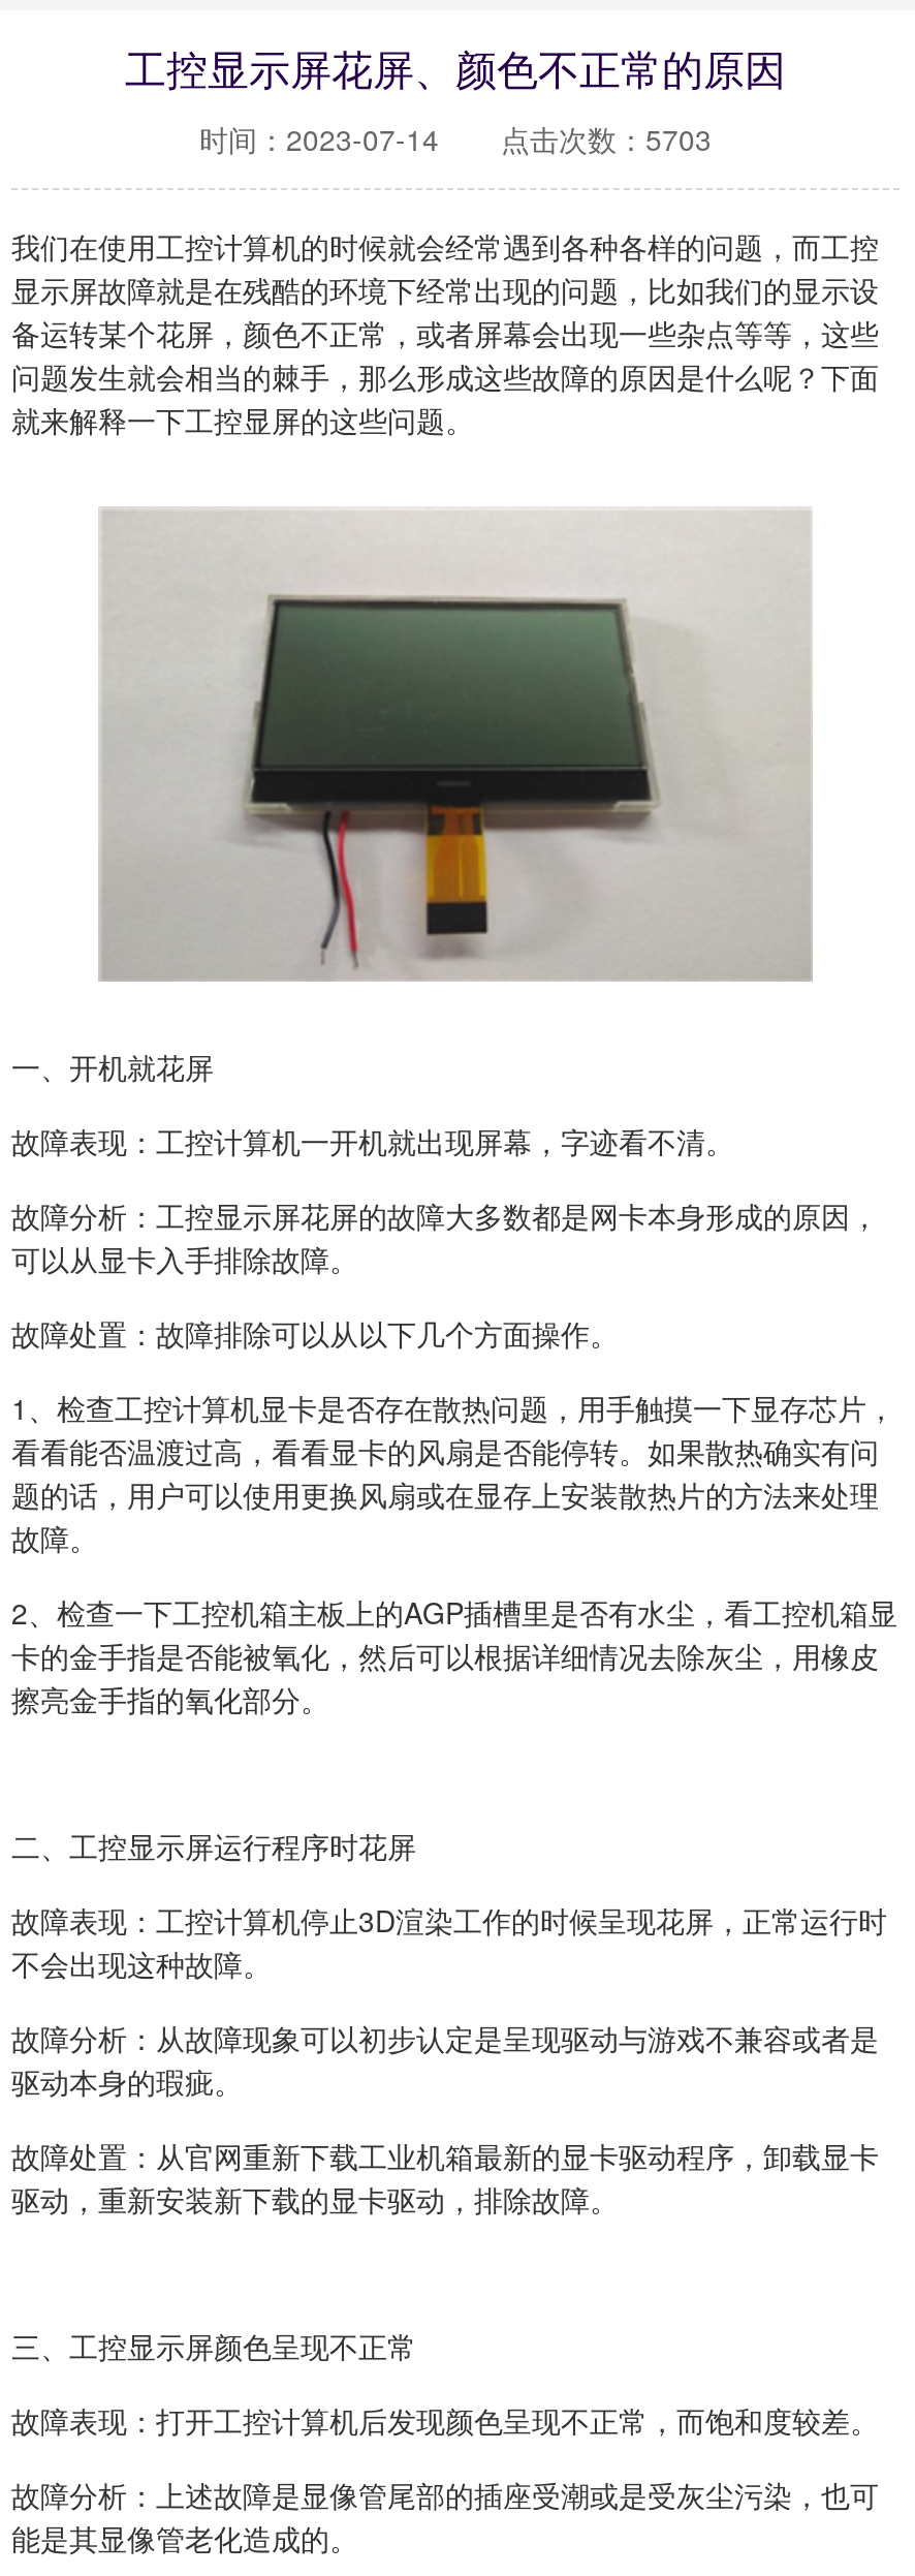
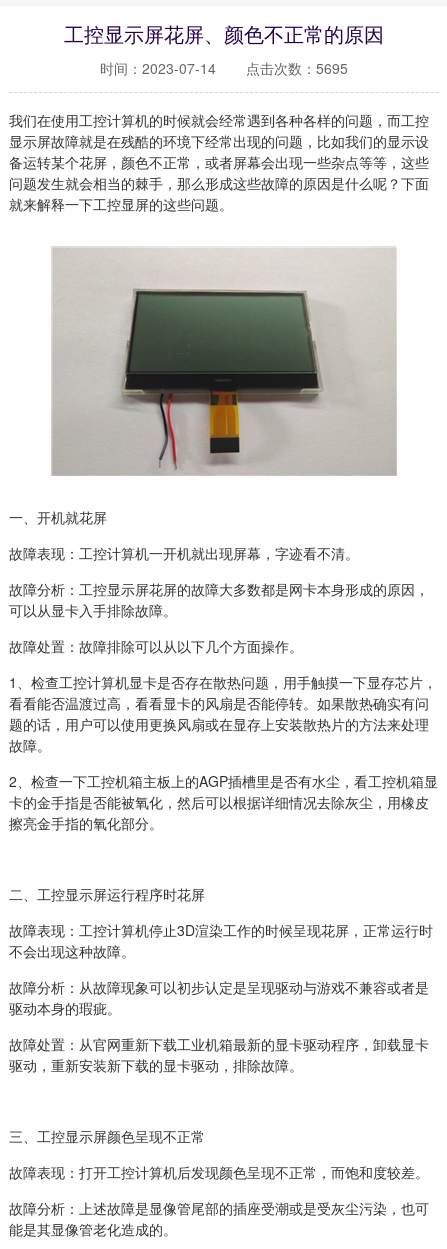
[199,117,712,159] 时间：2023-07-14 点击次数：5703 -> [100,58,348,78] 时间：2023-07-14 点击次数：5695

